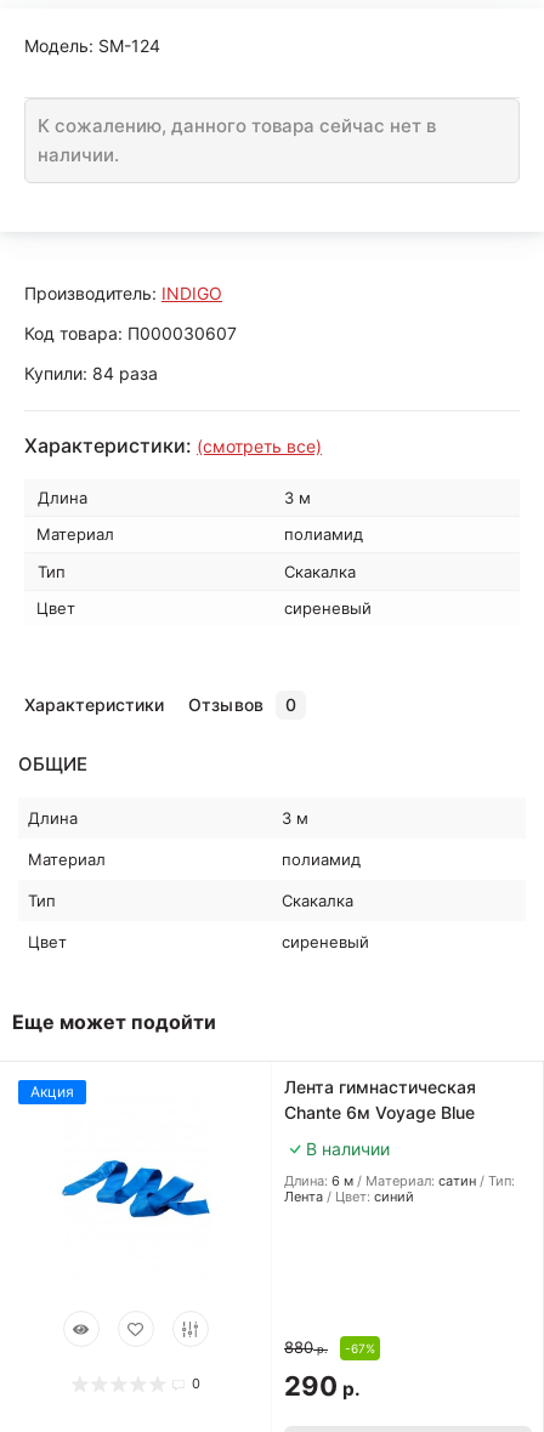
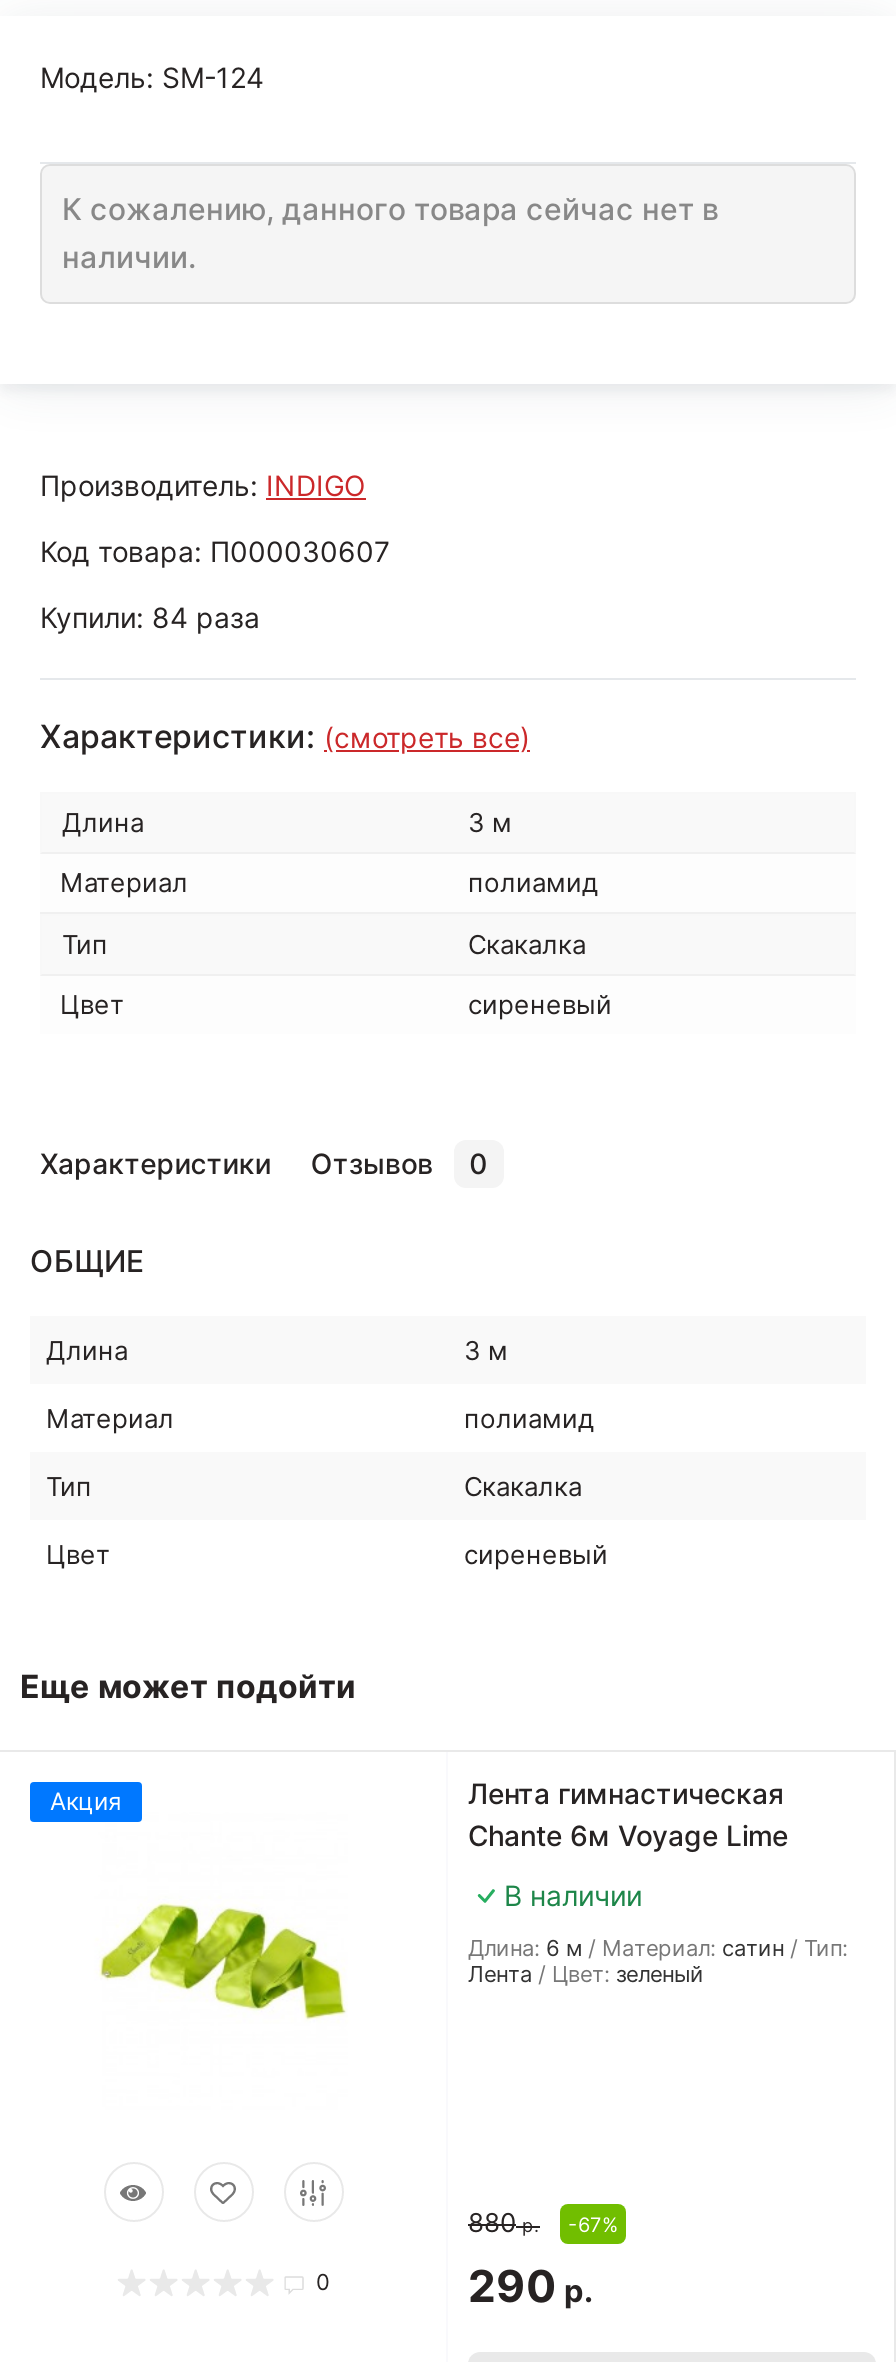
[284,1102,475,1123] Chante 6м Voyage Blue -> [468,1818,788,1852] Chante 6м Voyage Lime
[61,1154,211,1223] [image] -> [98,1902,346,2020] [image]
[335,1188,414,1205] Цвет: синий -> [552,1960,704,1988] Цвет: зеленый

